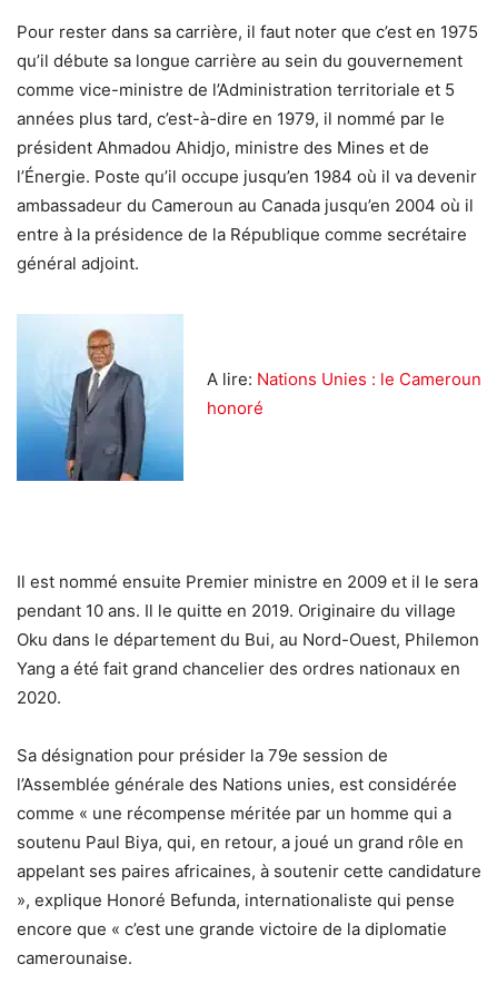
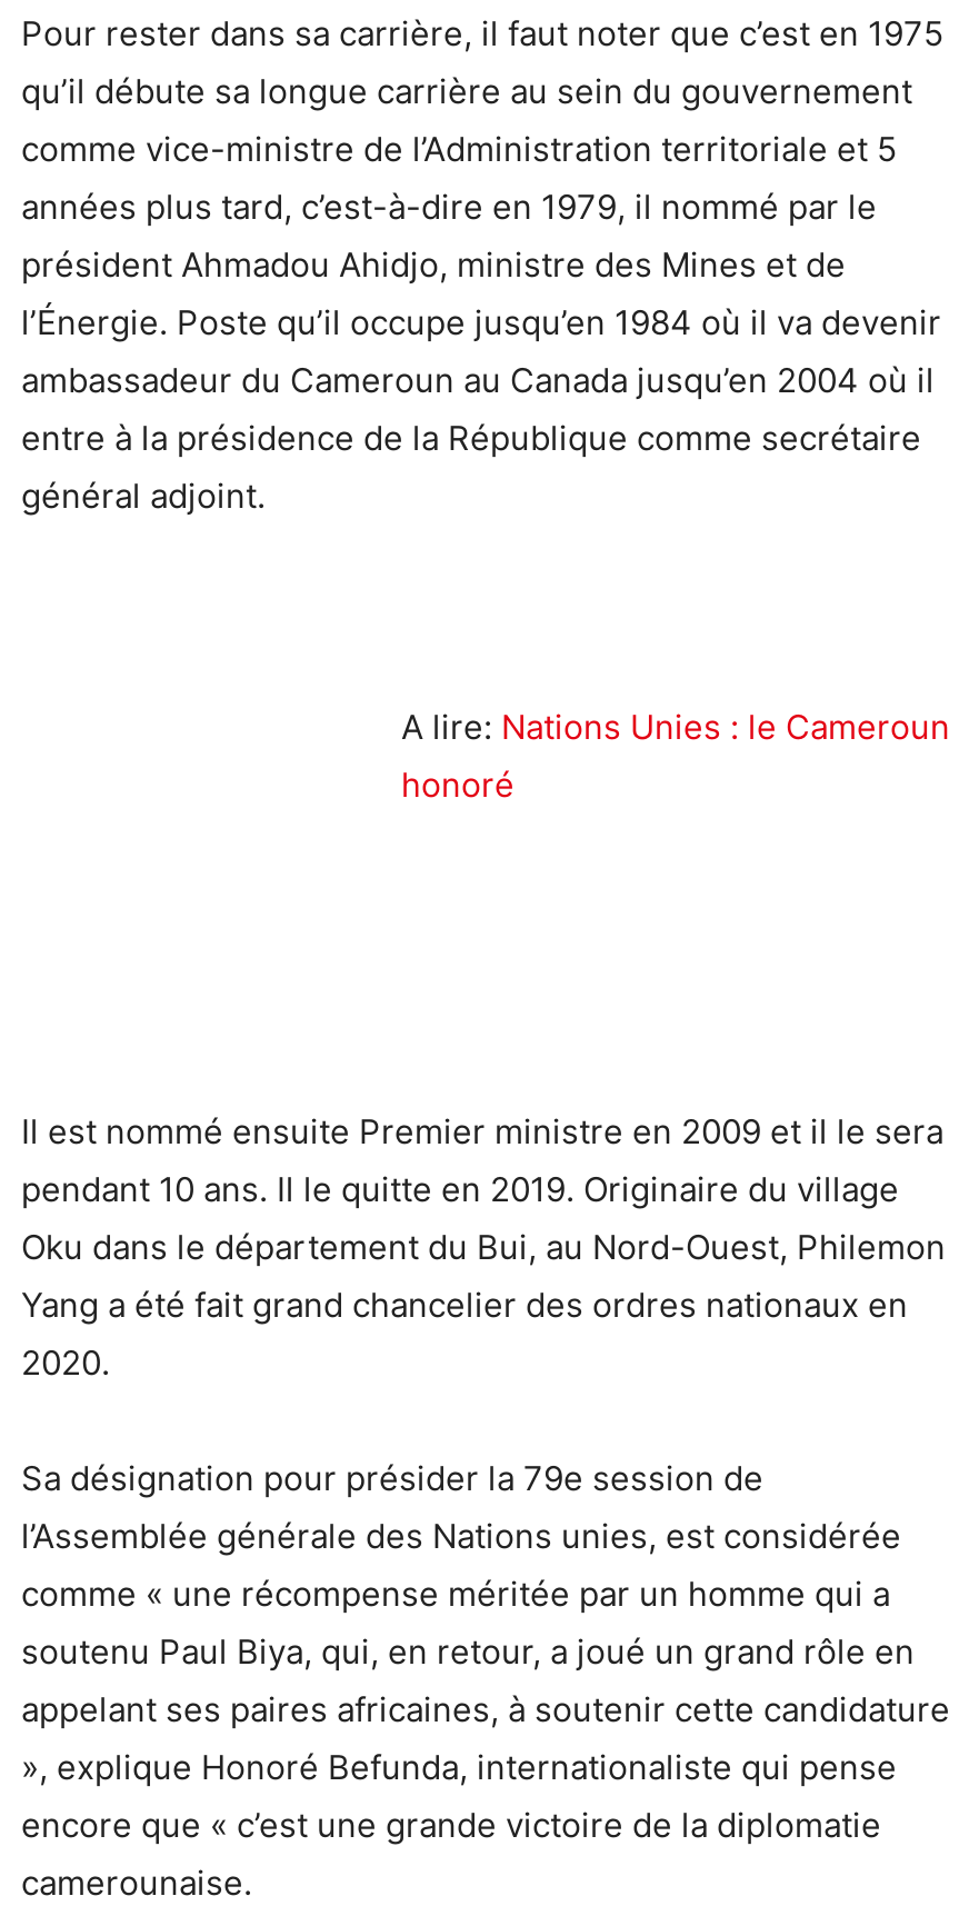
[16,314,185,482] [image] -> none

